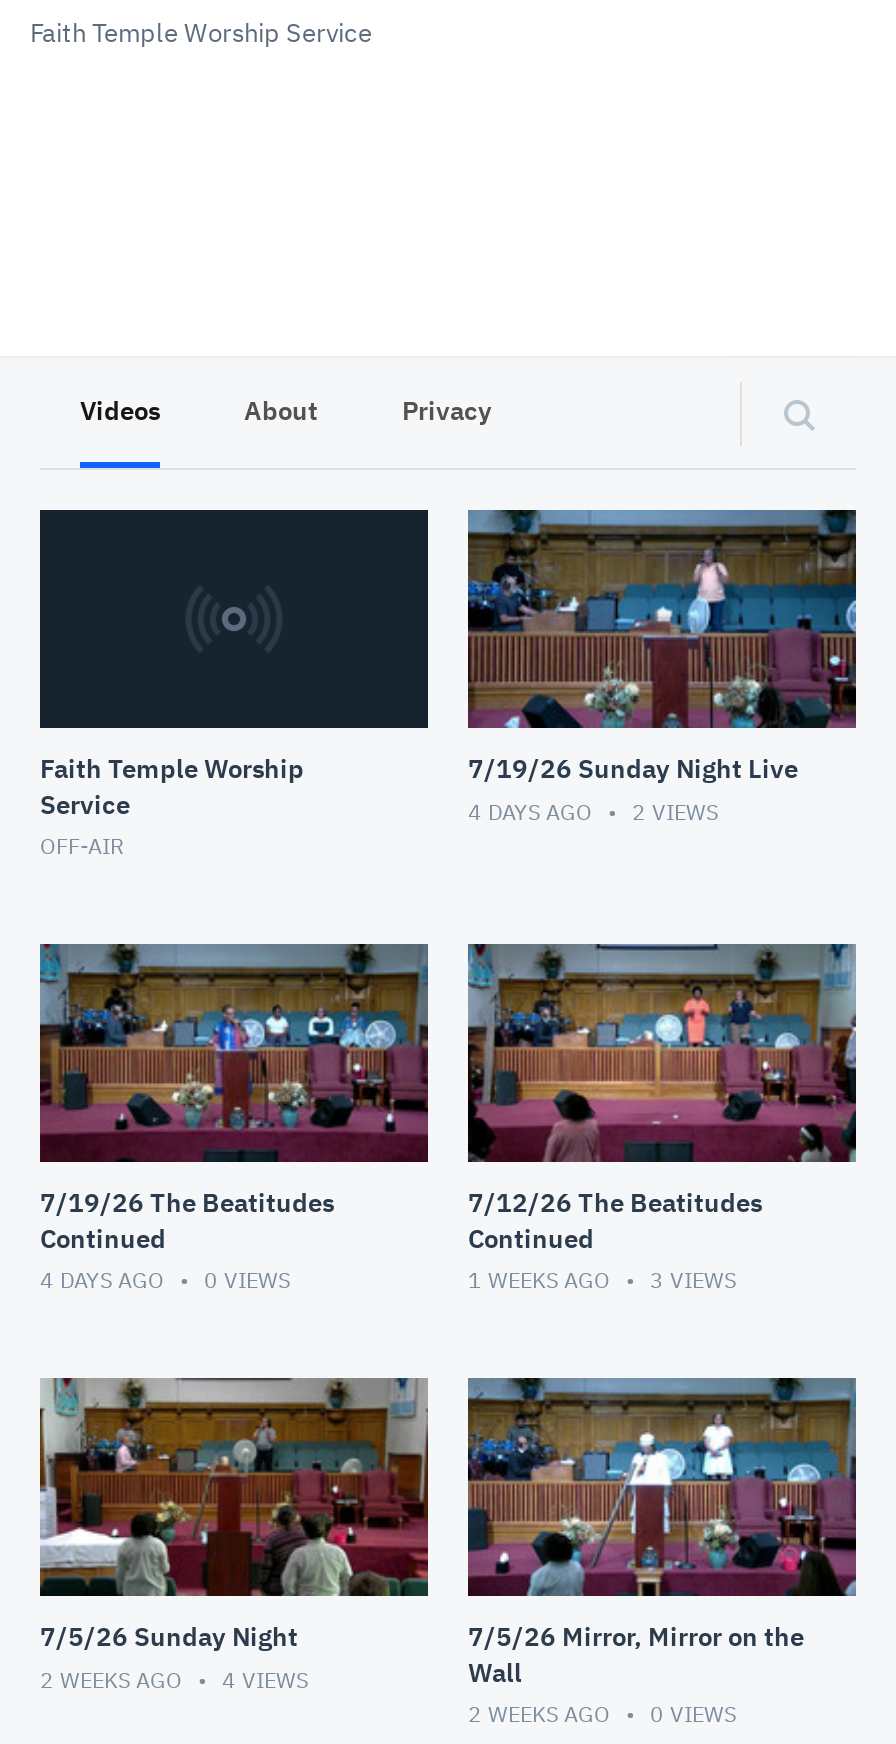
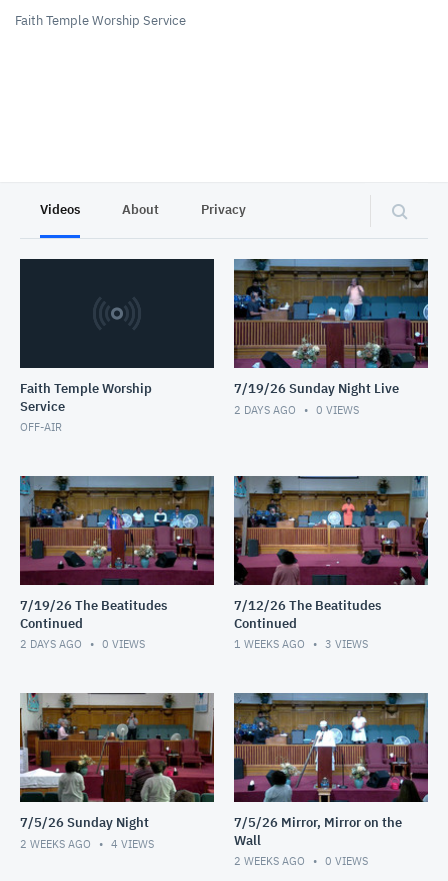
[468,798,598,826] 4 DAYS AGO -> [234,403,299,417] 2 DAYS AGO
[632,798,718,826] 2 VIEWS -> [316,403,359,417] 0 VIEWS
[40,1266,290,1294] 4 DAYS AGO 0 VIEWS -> [20,637,145,651] 2 DAYS AGO 0 VIEWS

